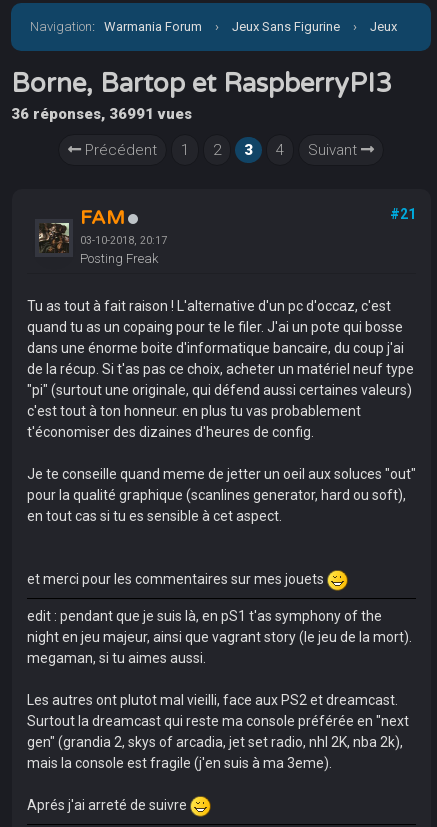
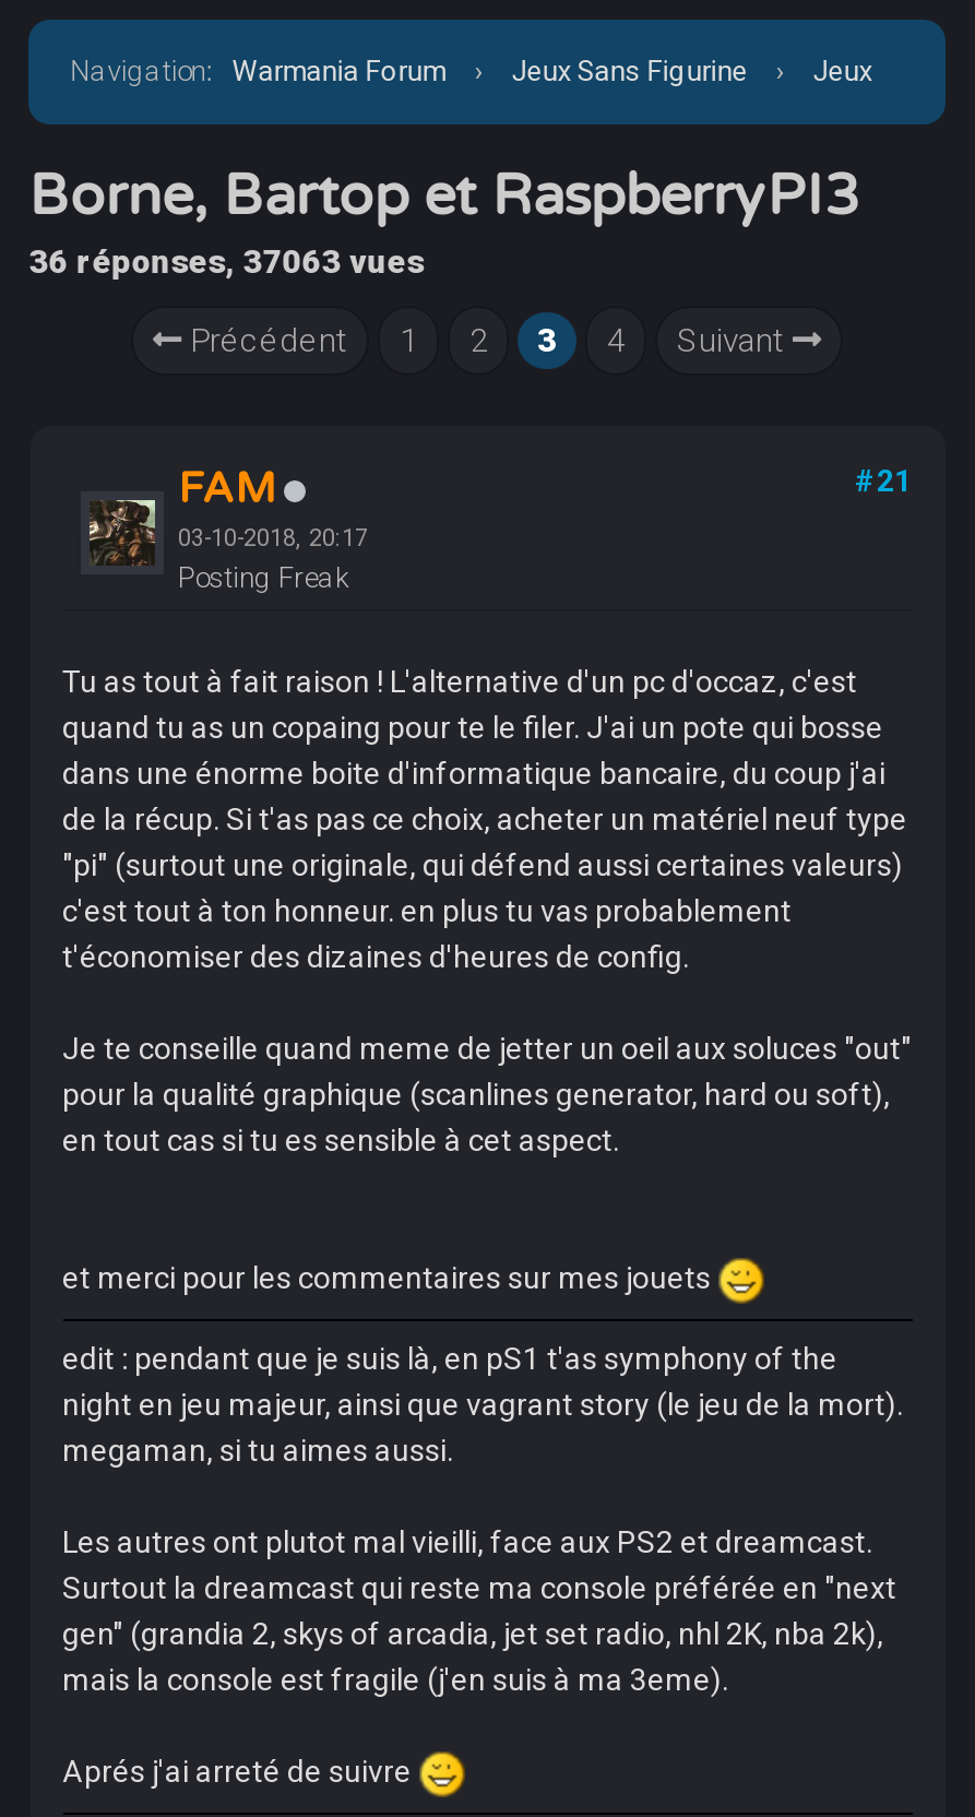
[11,105,192,123] 36 réponses, 36991 vues -> [29,242,424,282] 36 réponses, 37063 vues

